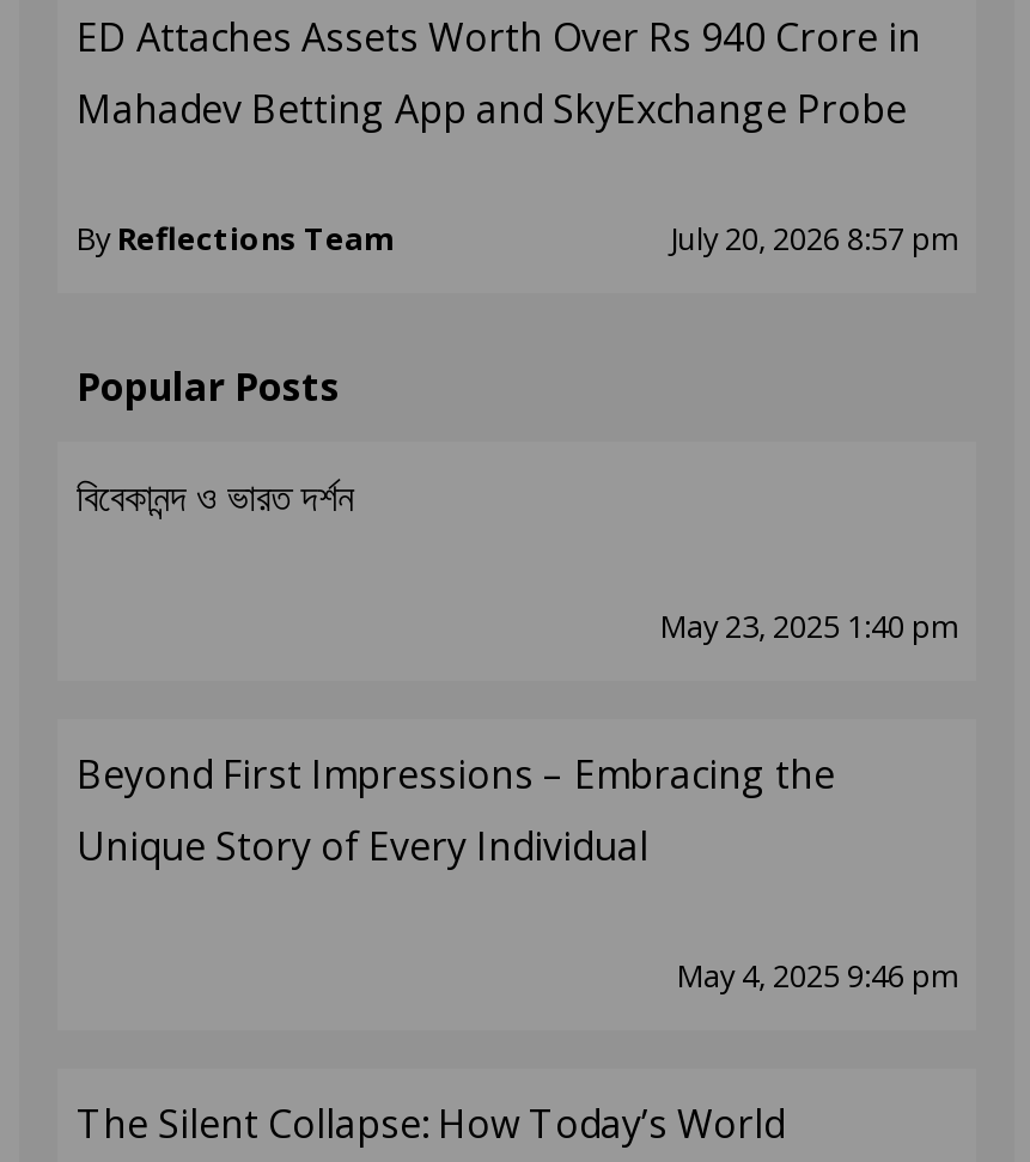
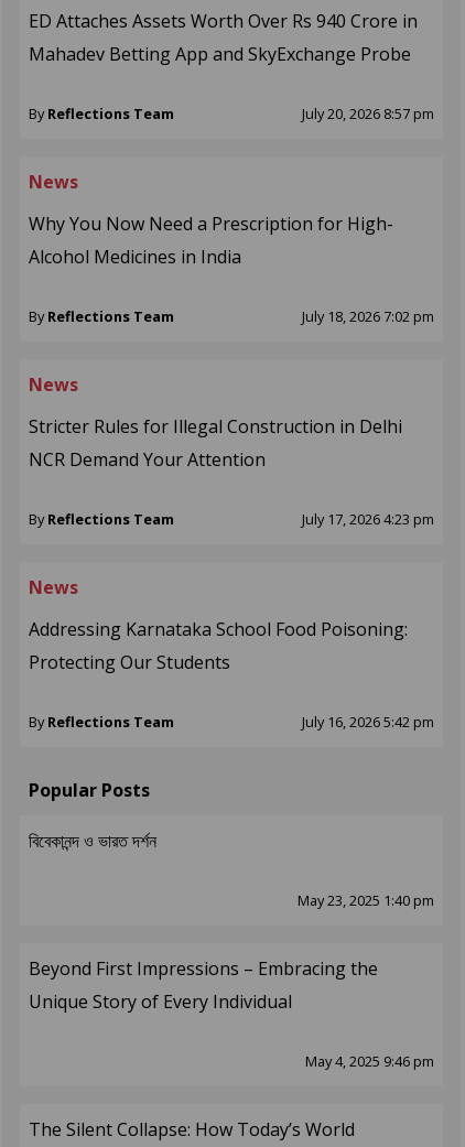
none -> [29,170,434,732] News | Why You Now Need a Prescription for High- | Alcohol Medicines in India | By Reflections Team | July 18, 2026 7:02 pm | News | Stricter Rules for Illegal Construction in Delhi | NCR Demand Your Attention | By Reflections Team | July 17, 2026 4:23 pm | News | Addressing Karnataka School Food Poisoning: | Protecting Our Students | By Reflections Team | July 16, 2026 5:42 pm

